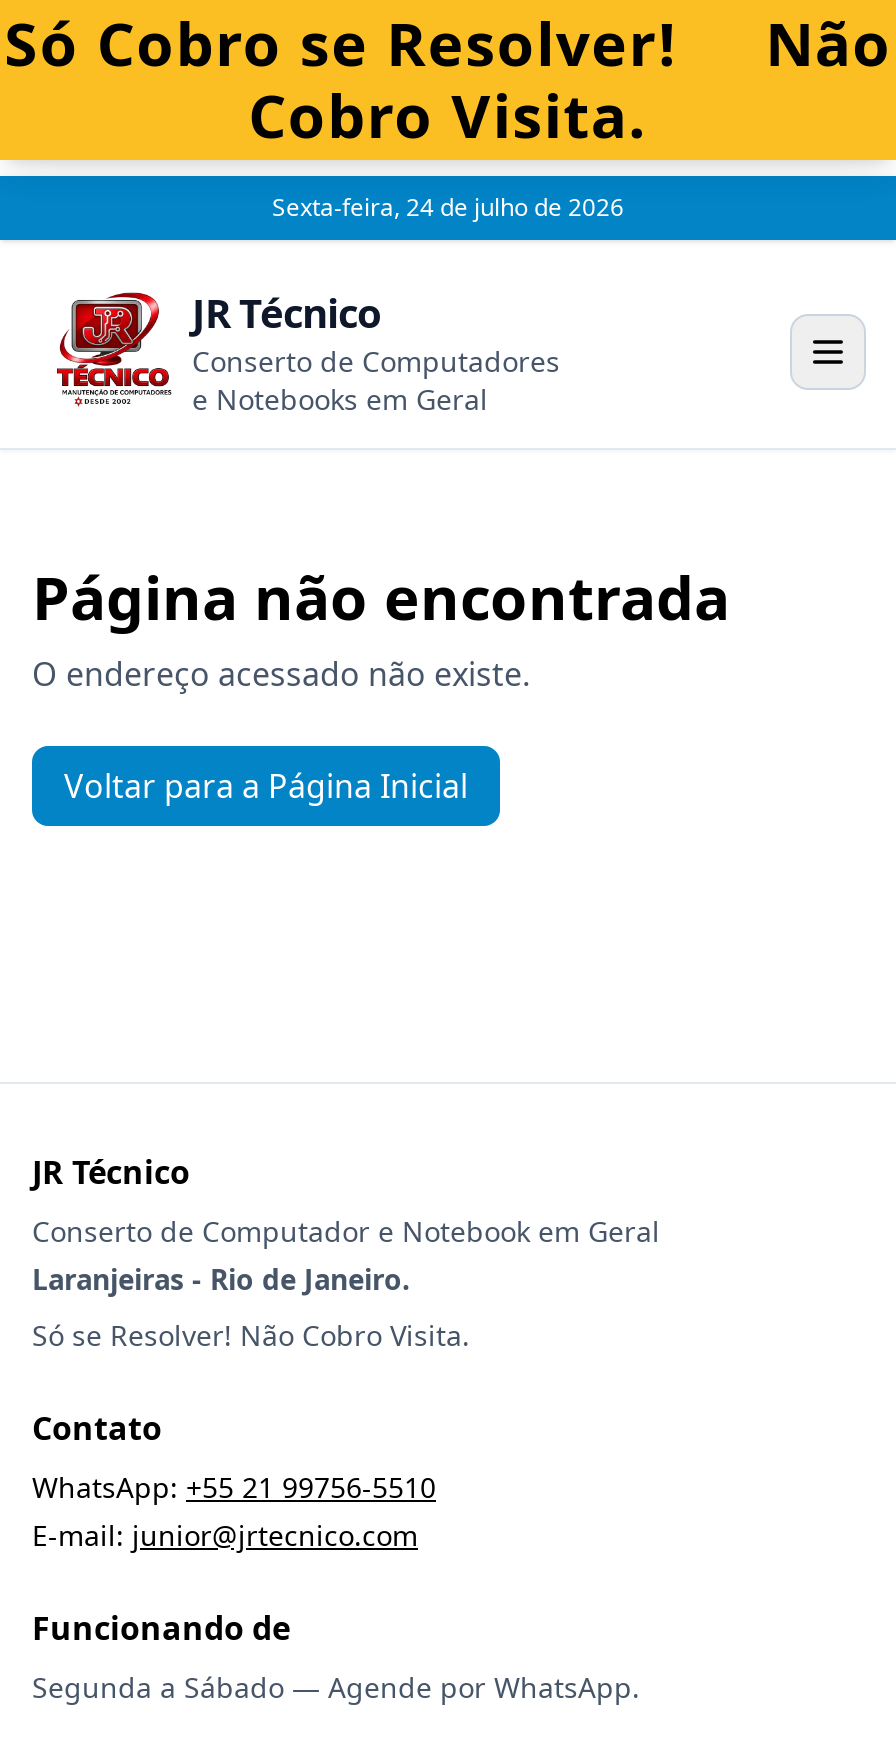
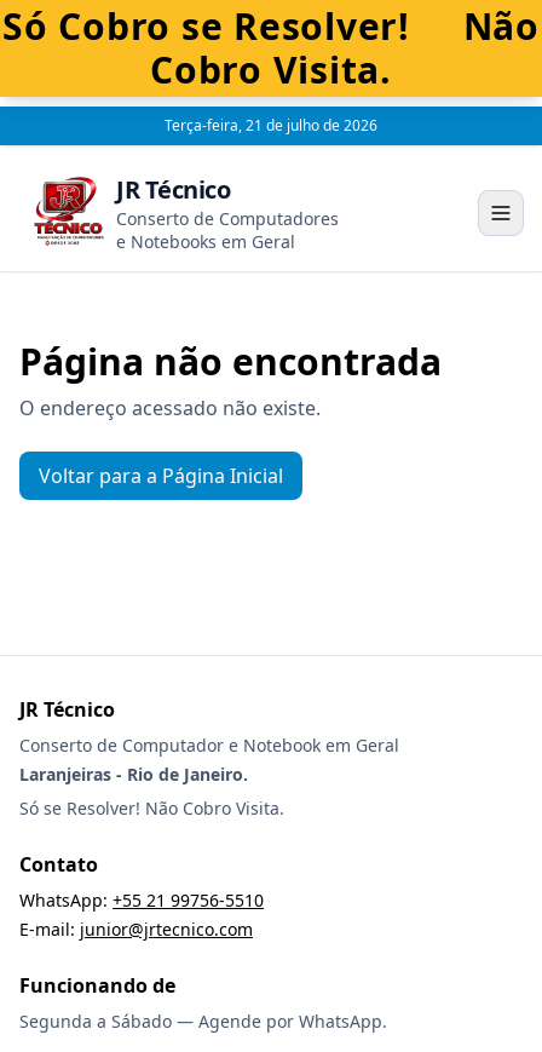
[272,190,624,224] Sexta-feira, 24 de julho de 2026 -> [165,115,377,136] Terça-feira, 21 de julho de 2026

